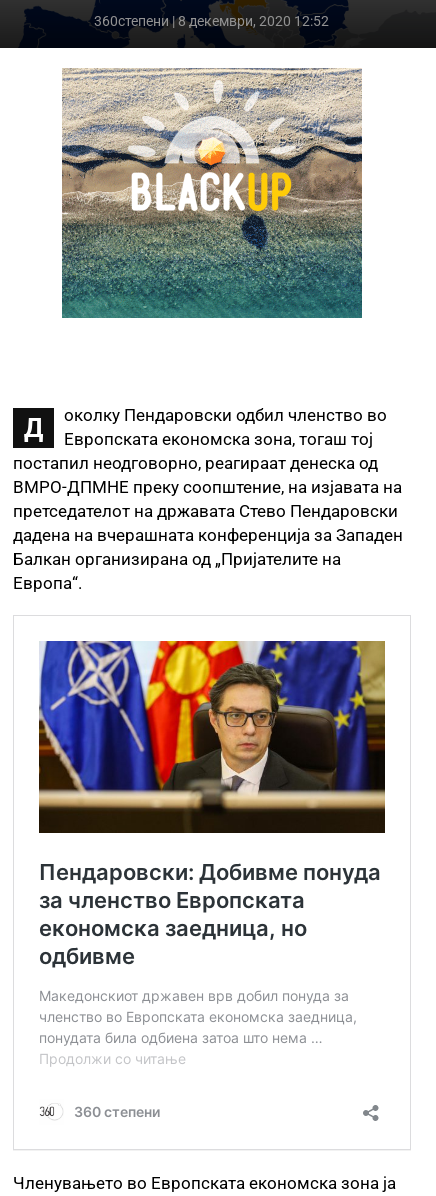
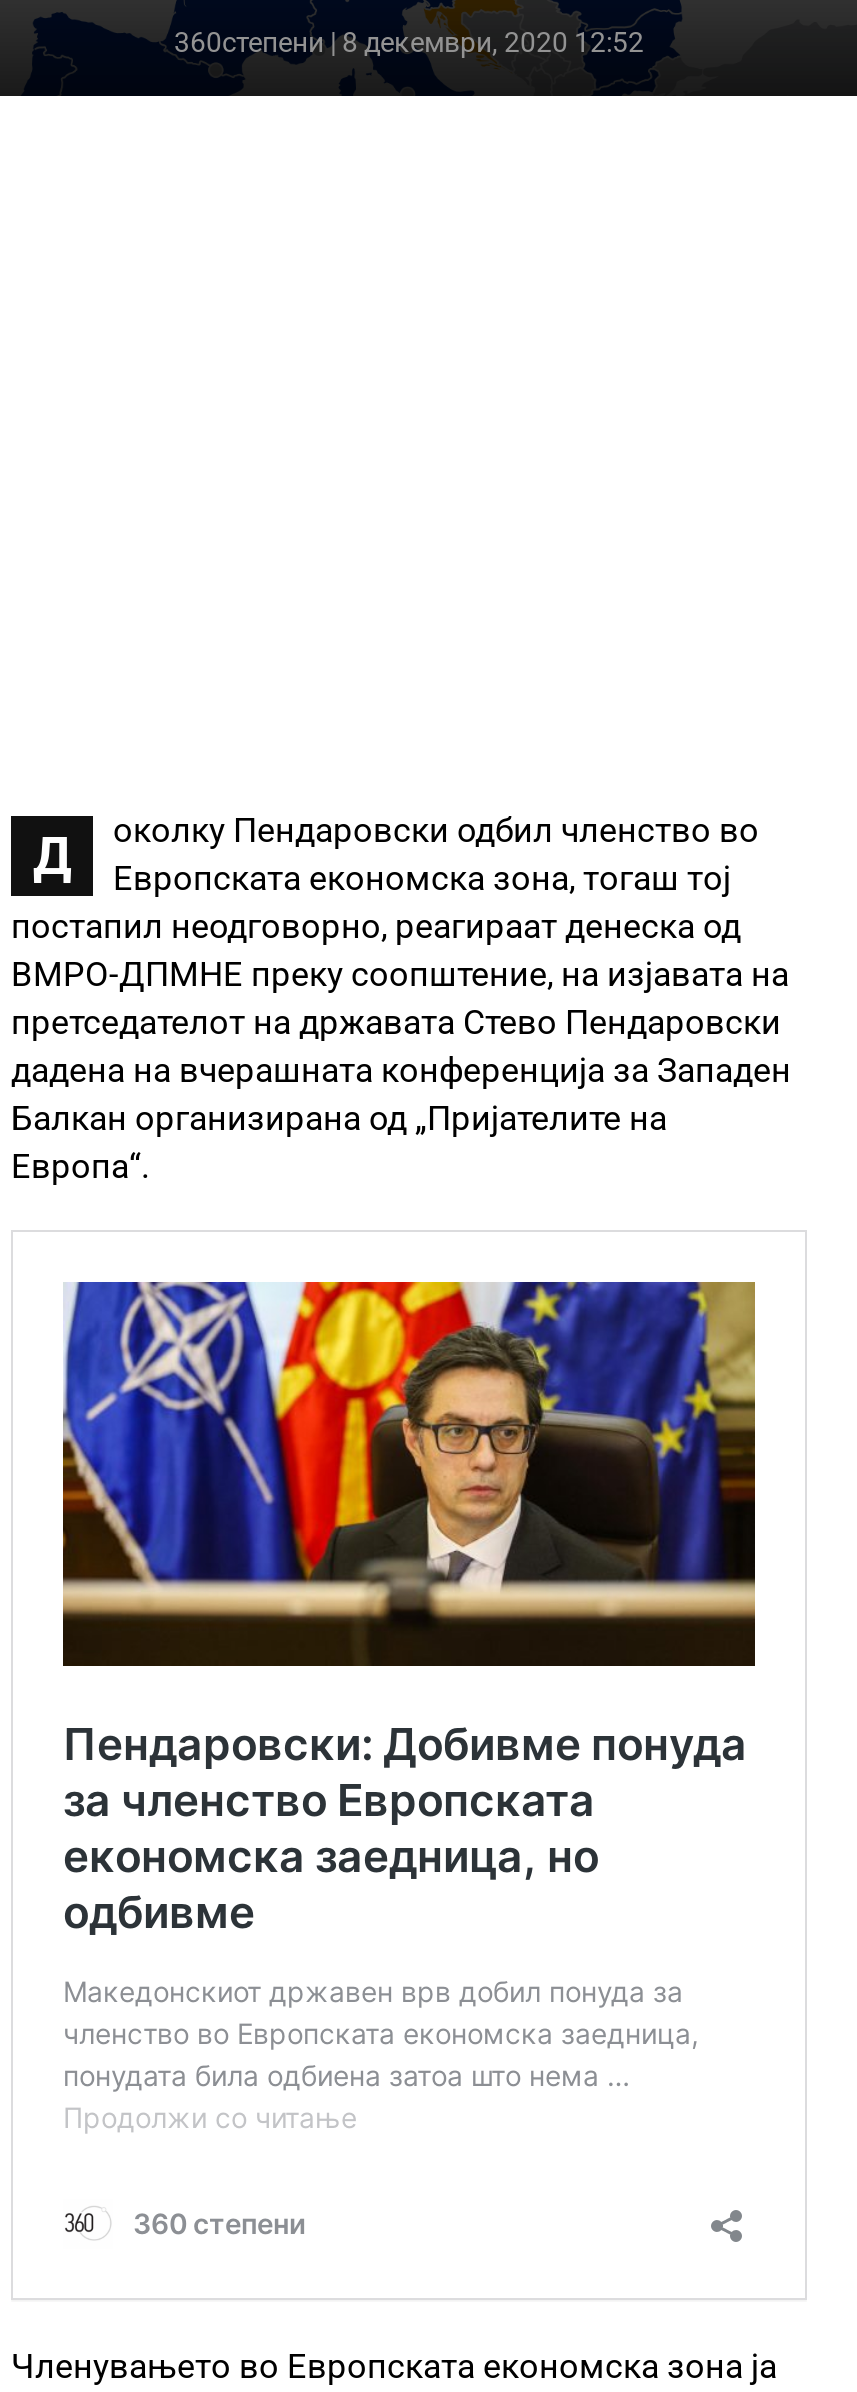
[61,67,363,319] [image] -> none

